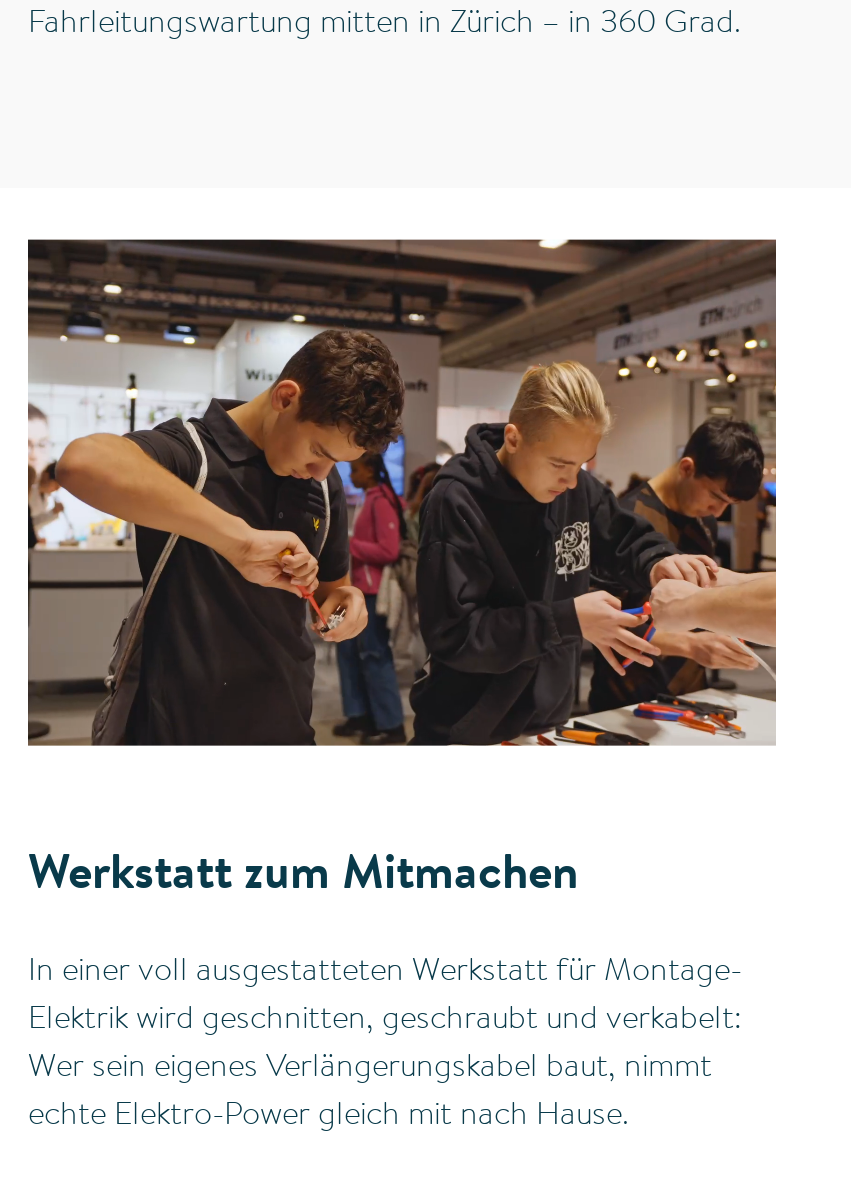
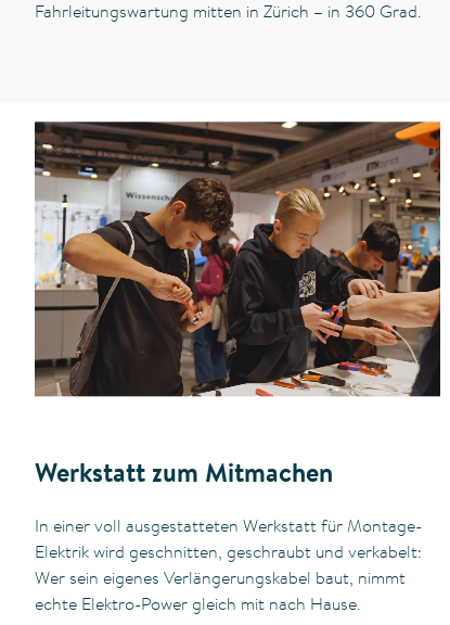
[26,224,778,748] [image] -> [34,120,441,405] [image]

